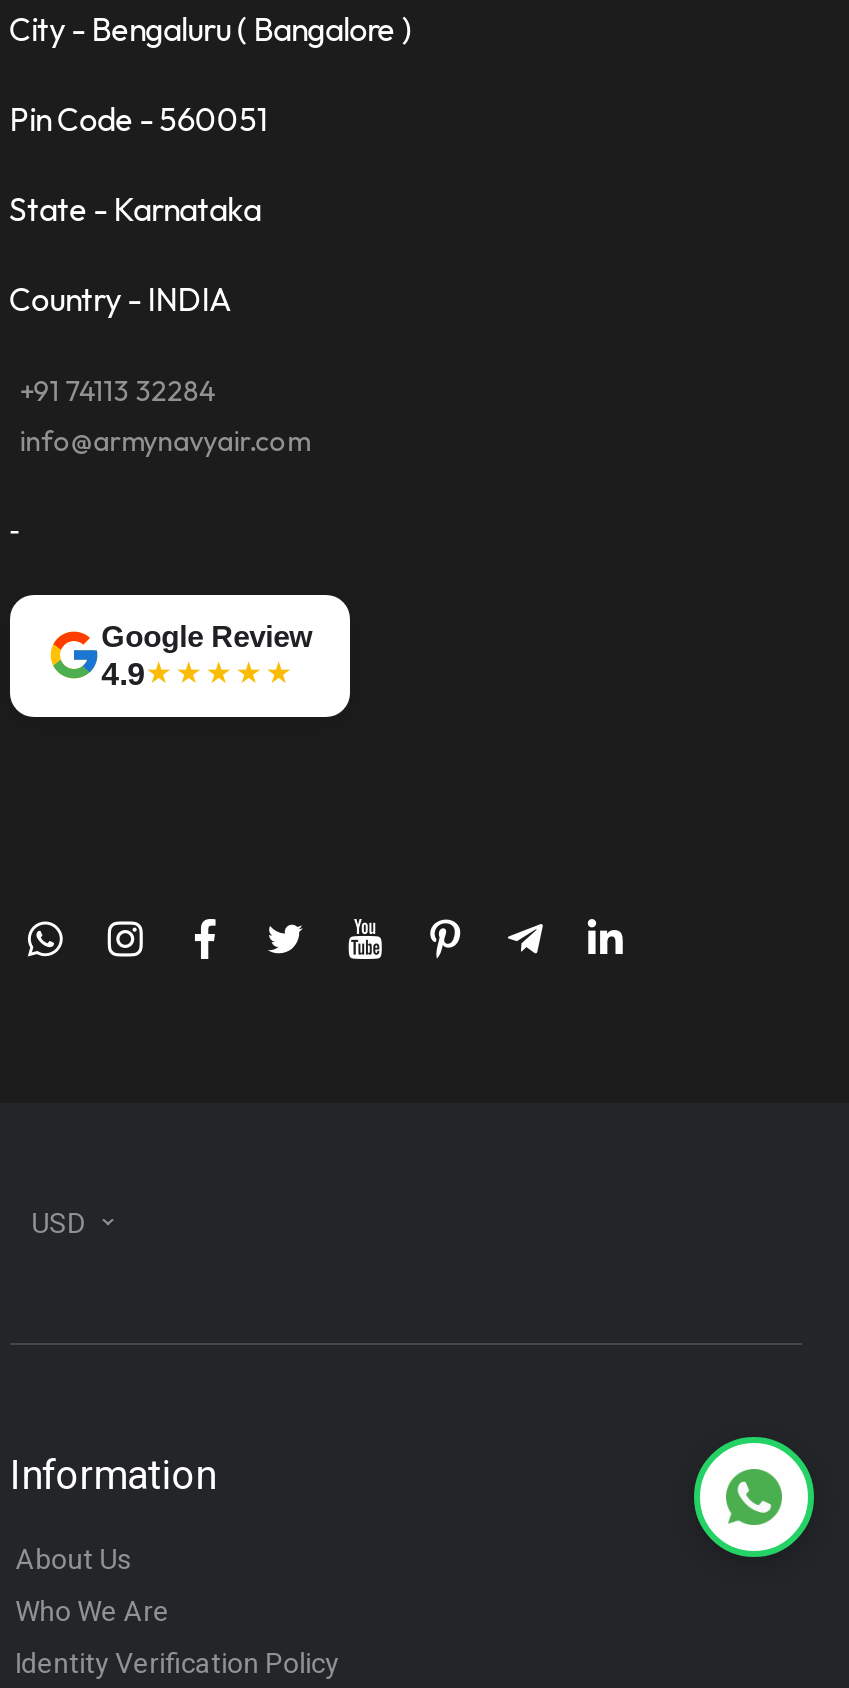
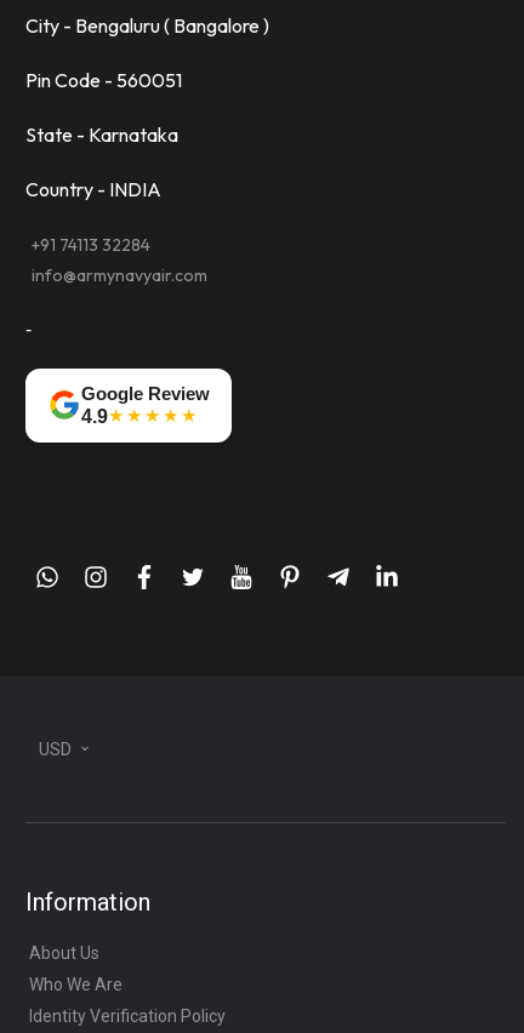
[692,1435,816,1559] [image] -> none

